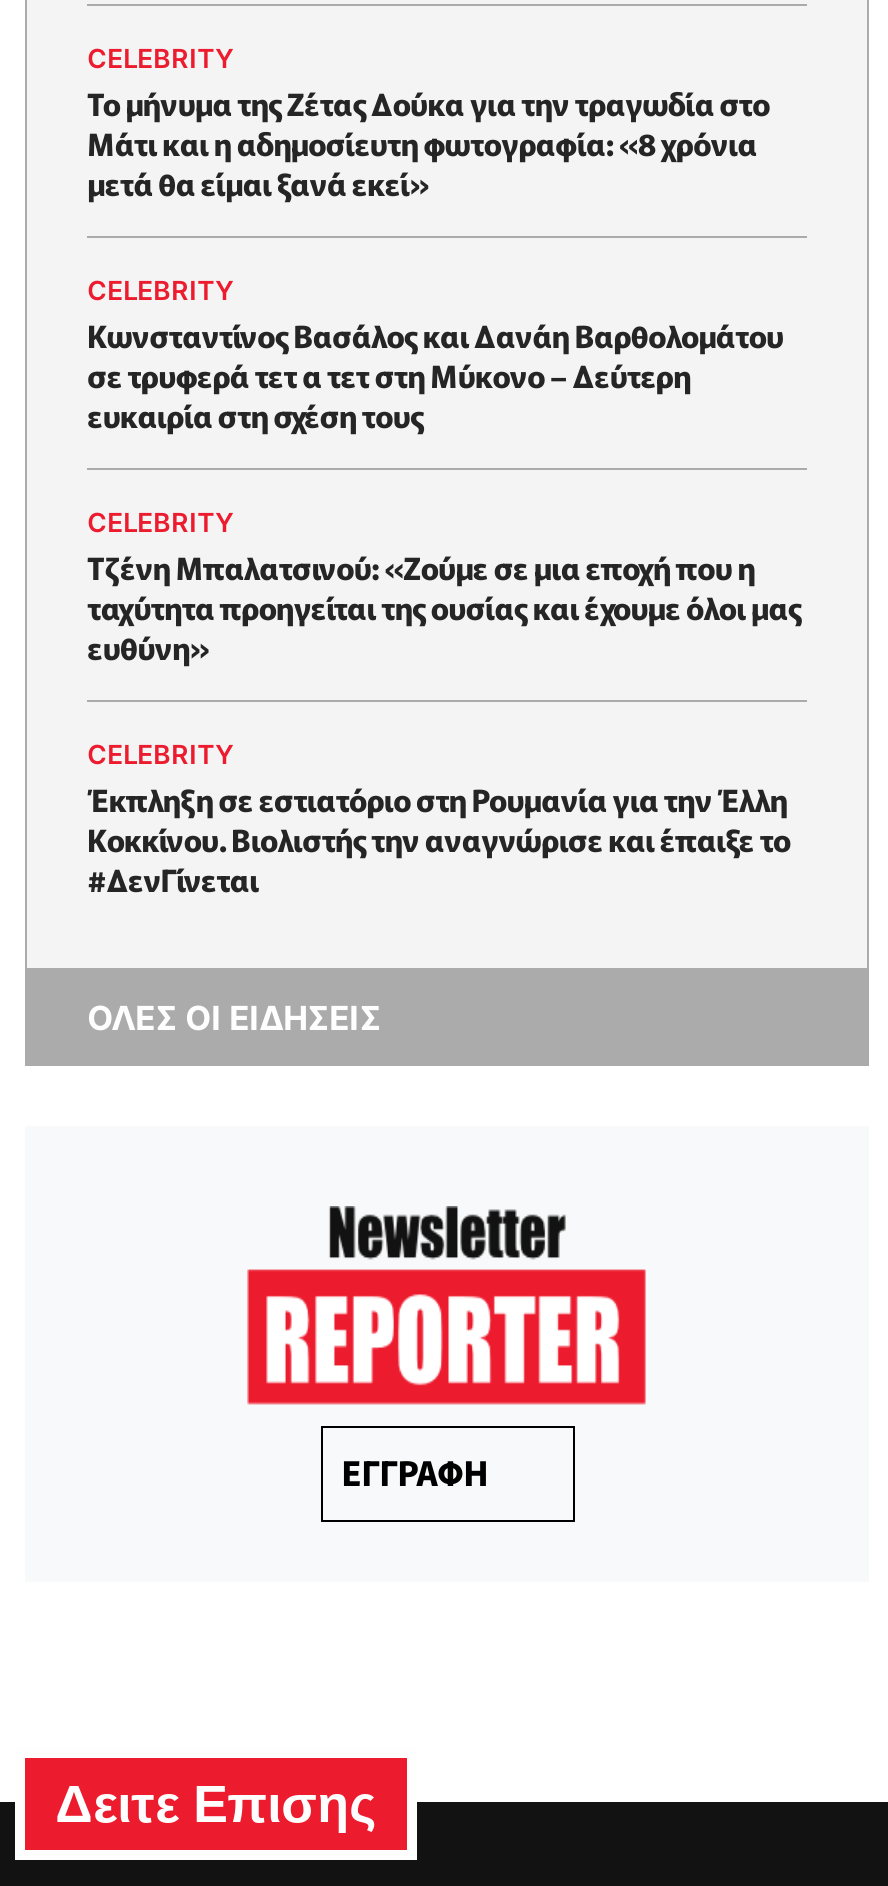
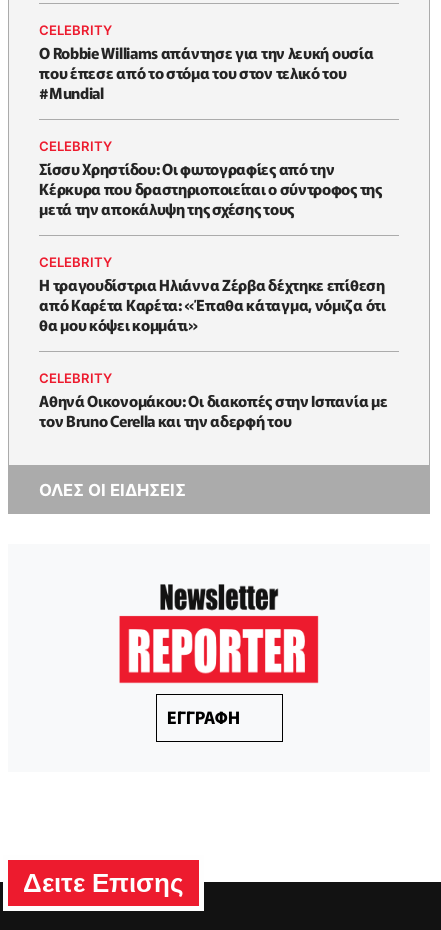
[87,79,770,203] Το μήνυμα της Ζέτας Δούκα για την τραγωδία στο | Μάτι και η αδημοσίευτη φωτογραφία: «8 χρόνια | μετά θα είμαι ξανά εκεί» -> [39,40,373,102] O Robbie Williams απάντησε για την λευκή ουσία | που έπεσε από το στόμα του στον τελικό του | #Μundial
[87,311,783,435] Κωνσταντίνος Βασάλος και Δανάη Βαρθολομάτου | σε τρυφερά τετ α τετ στη Μύκονο – Δεύτερη | ευκαιρία στη σχέση τους -> [39,156,382,218] Σίσσυ Χρηστίδου: Οι φωτογραφίες από την | Κέρκυρα που δραστηριοποιείται ο σύντροφος της | μετά την αποκάλυψη της σχέσης τους
[87,543,801,667] Τζένη Μπαλατσινού: «Zούμε σε μια εποχή που η | ταχύτητα προηγείται της ουσίας και έχουμε όλοι μας | ευθύνη» -> [39,272,386,334] H τραγουδίστρια Ηλιάννα Ζέρβα δέχτηκε επίθεση | από Καρέτα Καρέτα: «Έπαθα κάταγμα, νόμιζα ότι | θα μου κόψει κομμάτι»
[87,775,790,899] Έκπληξη σε εστιατόριο στη Ρουμανία για την Έλλη | Κοκκίνου. Βιολιστής την αναγνώρισε και έπαιξε το | #ΔενΓίνεται -> [39,388,387,430] Αθηνά Οικονομάκου: Οι διακοπές στην Ισπανία με | τον Bruno Cerella και την αδερφή του

